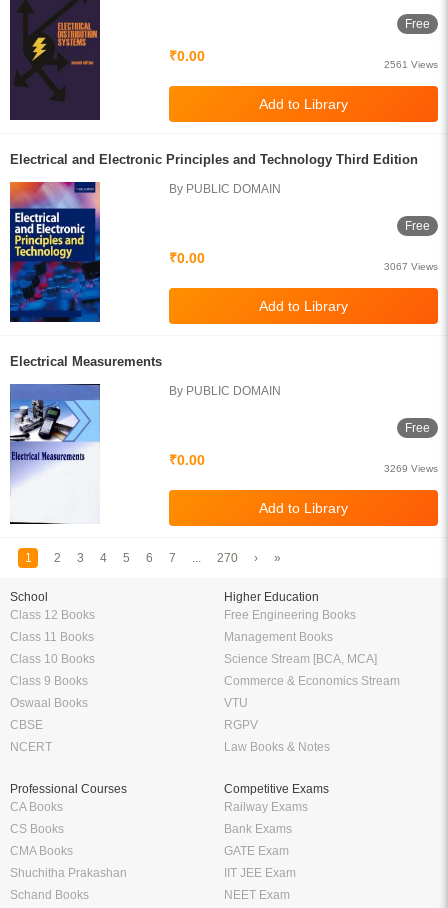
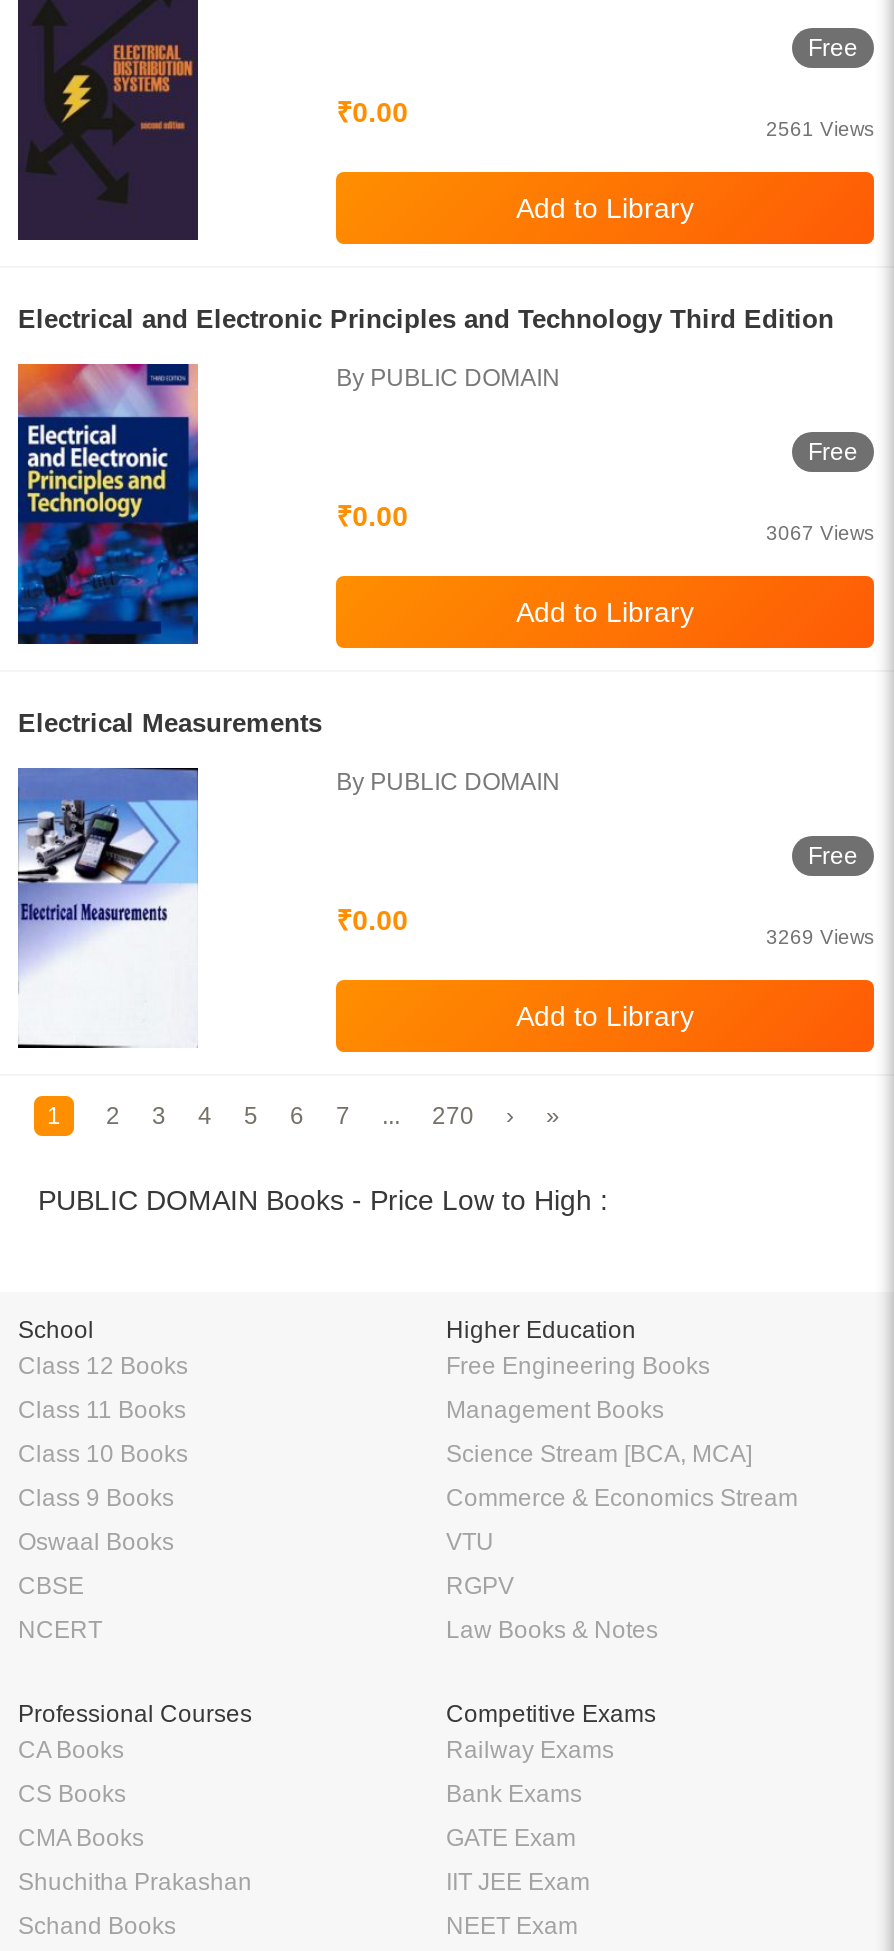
none -> [38,1184,608,1216] PUBLIC DOMAIN Books - Price Low to High :

